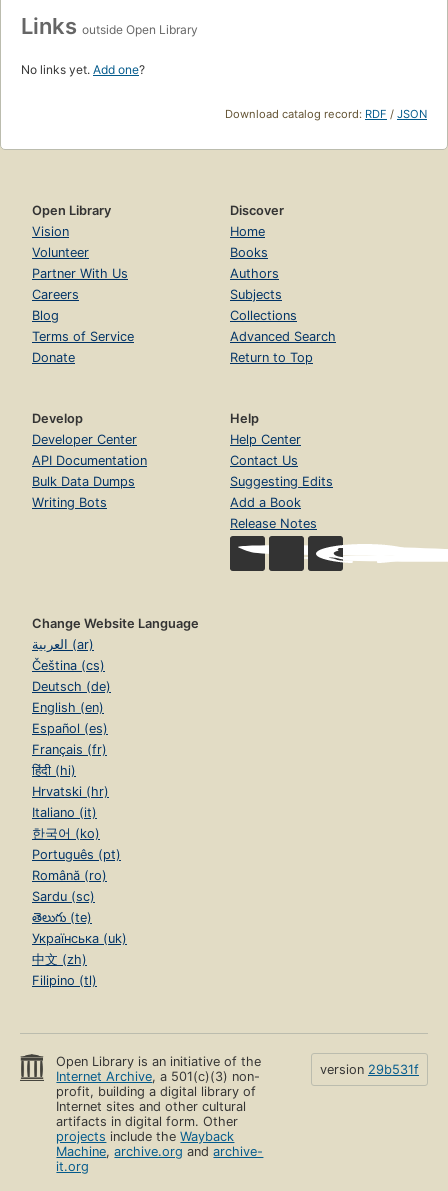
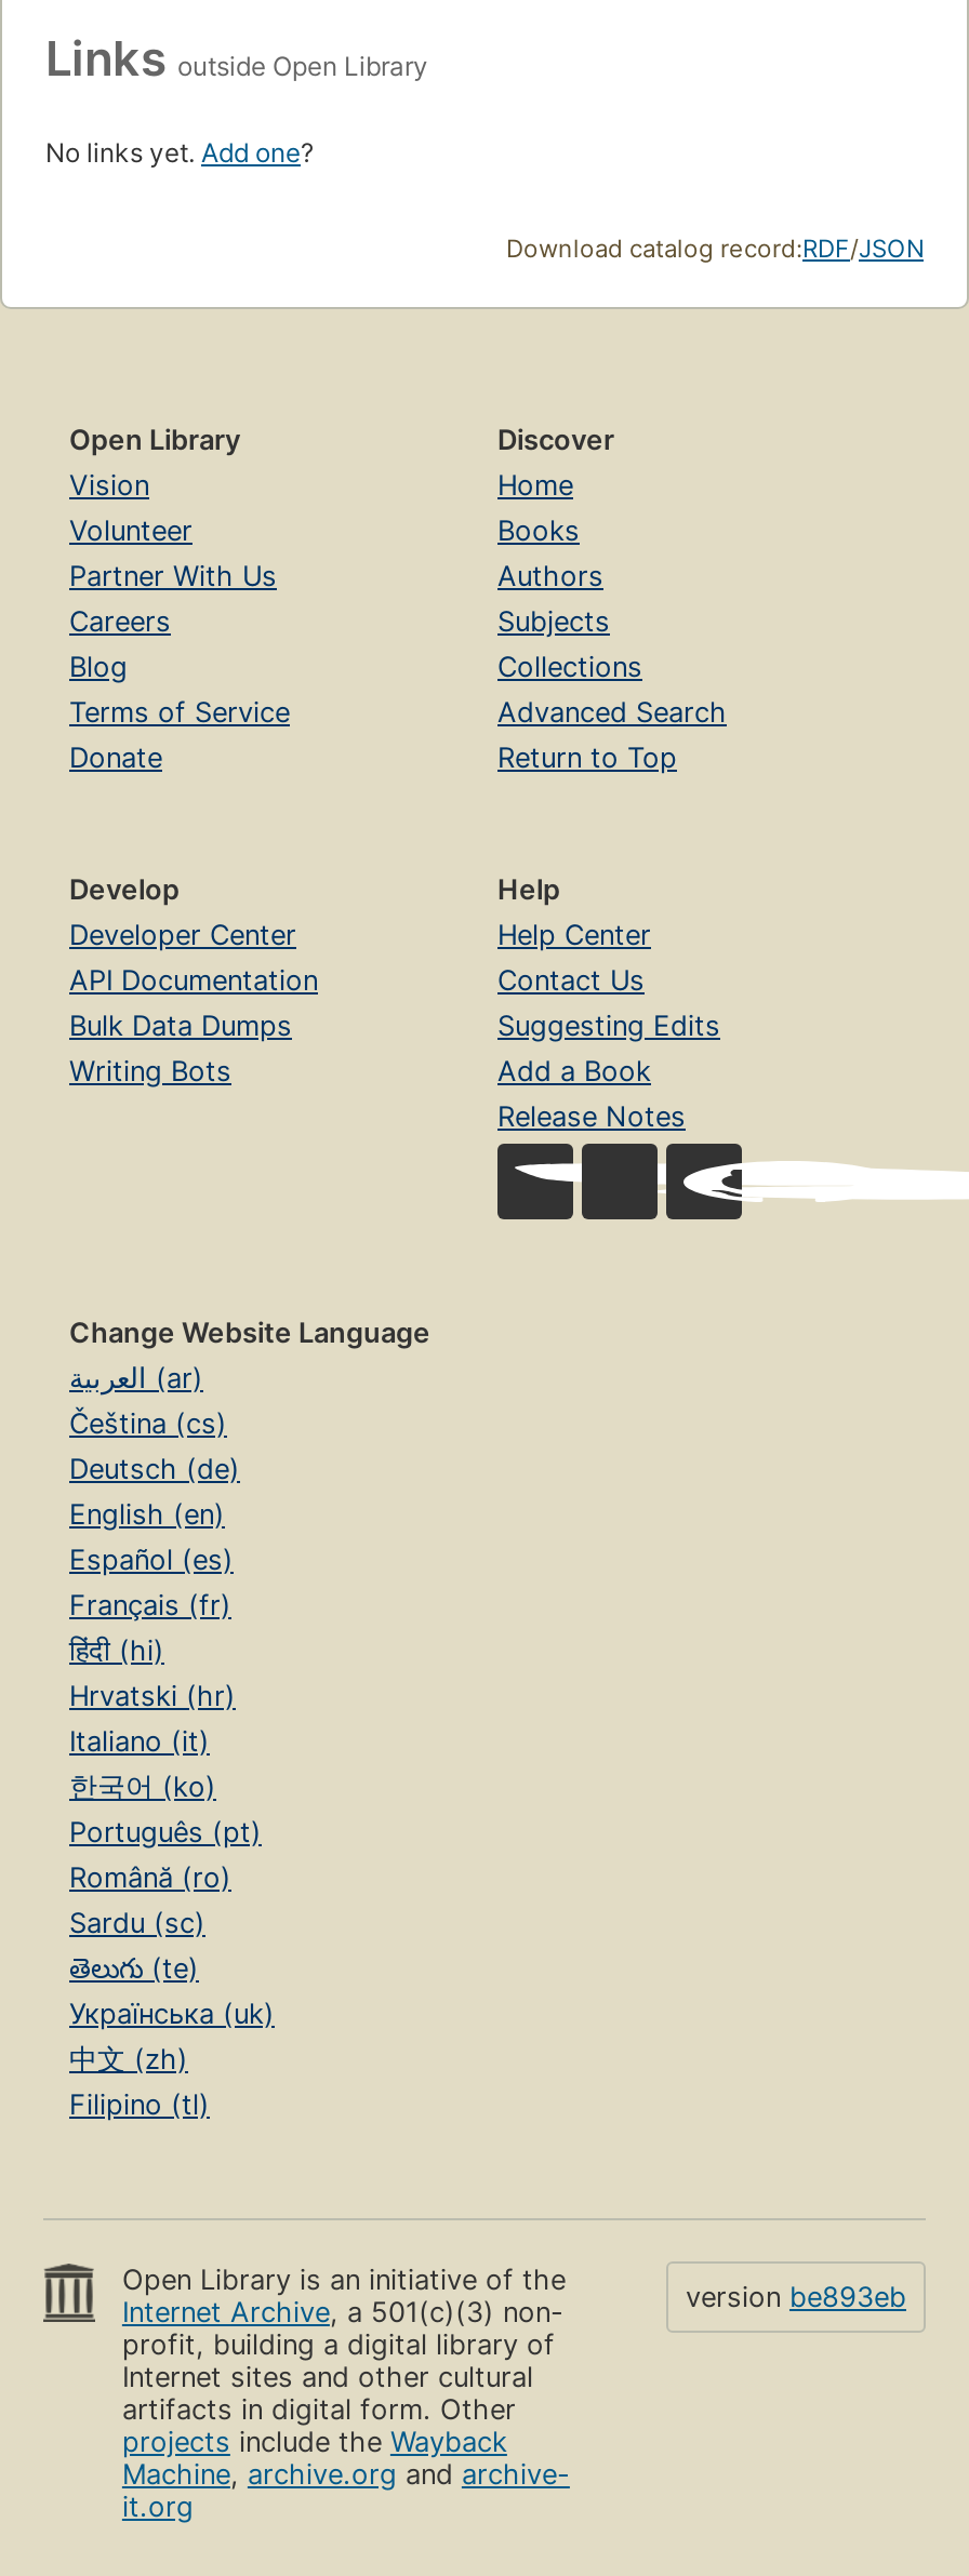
[320,1062,419,1077] version 29b531f -> [686,2280,906,2312] version be893eb

